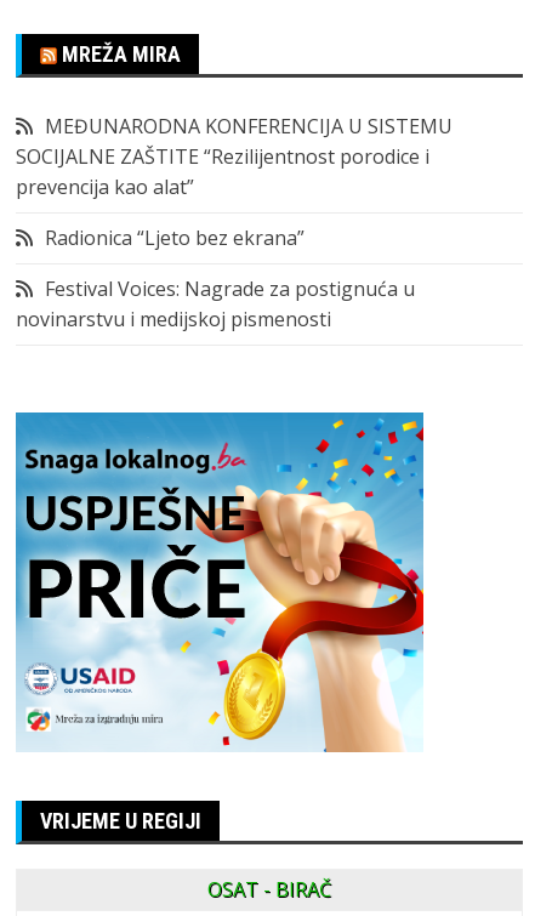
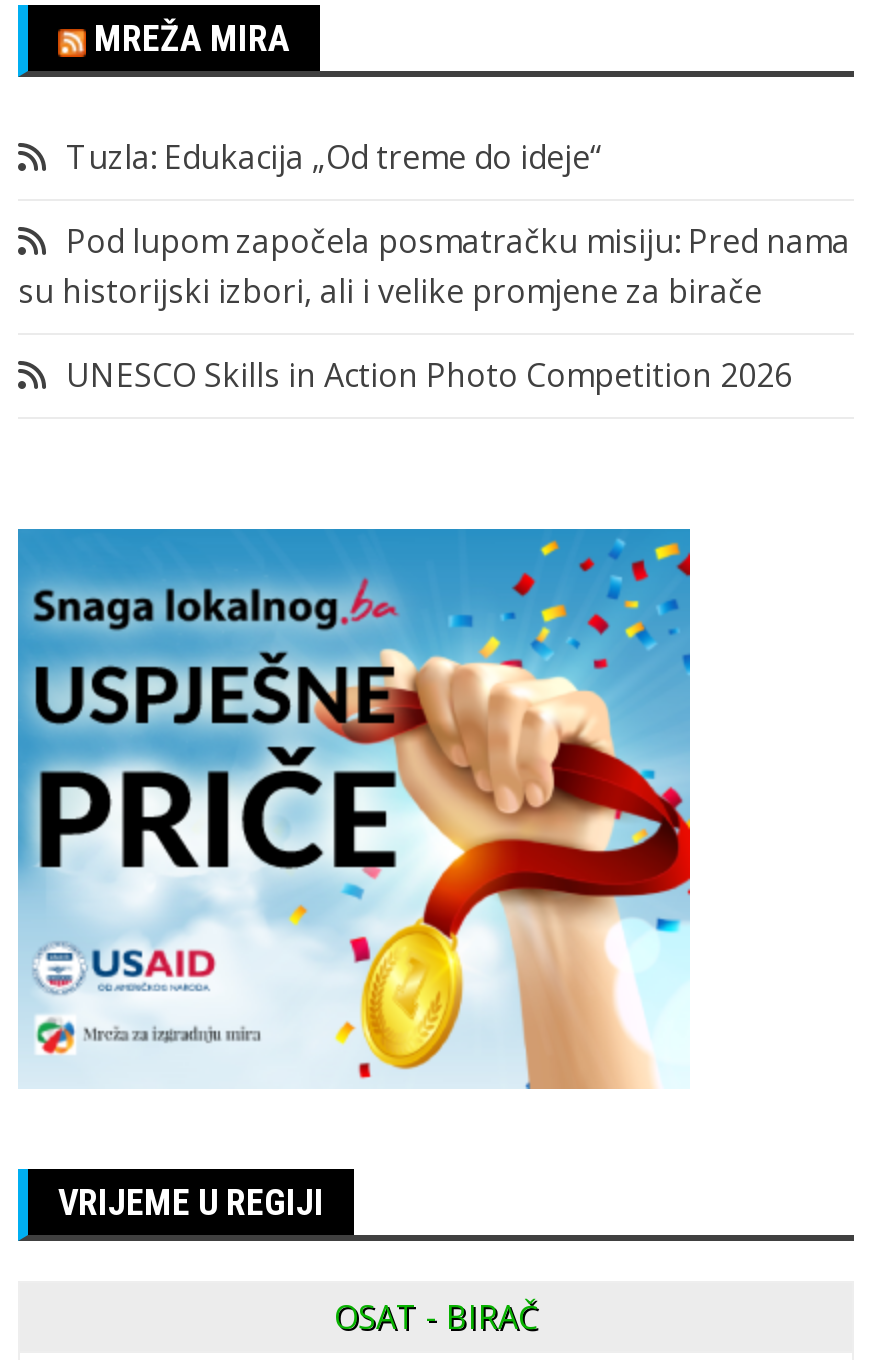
[16,112,453,200] MEĐUNARODNA KONFERENCIJA U SISTEMU | SOCIJALNE ZAŠTITE “Rezilijentnost porodice i | prevencija kao alat” -> [66,136,602,180] Tuzla: Edukacija „Od treme do ideje“
[45,224,305,251] Radionica “Ljeto bez ekrana” -> [18,220,850,314] Pod lupom započela posmatračku misiju: Pred nama | su historijski izbori, ali i velike promjene za birače
[16,275,415,332] Festival Voices: Nagrade za postignuća u | novinarstvu i medijskoj pismenosti -> [66,354,792,398] UNESCO Skills in Action Photo Competition 2026

